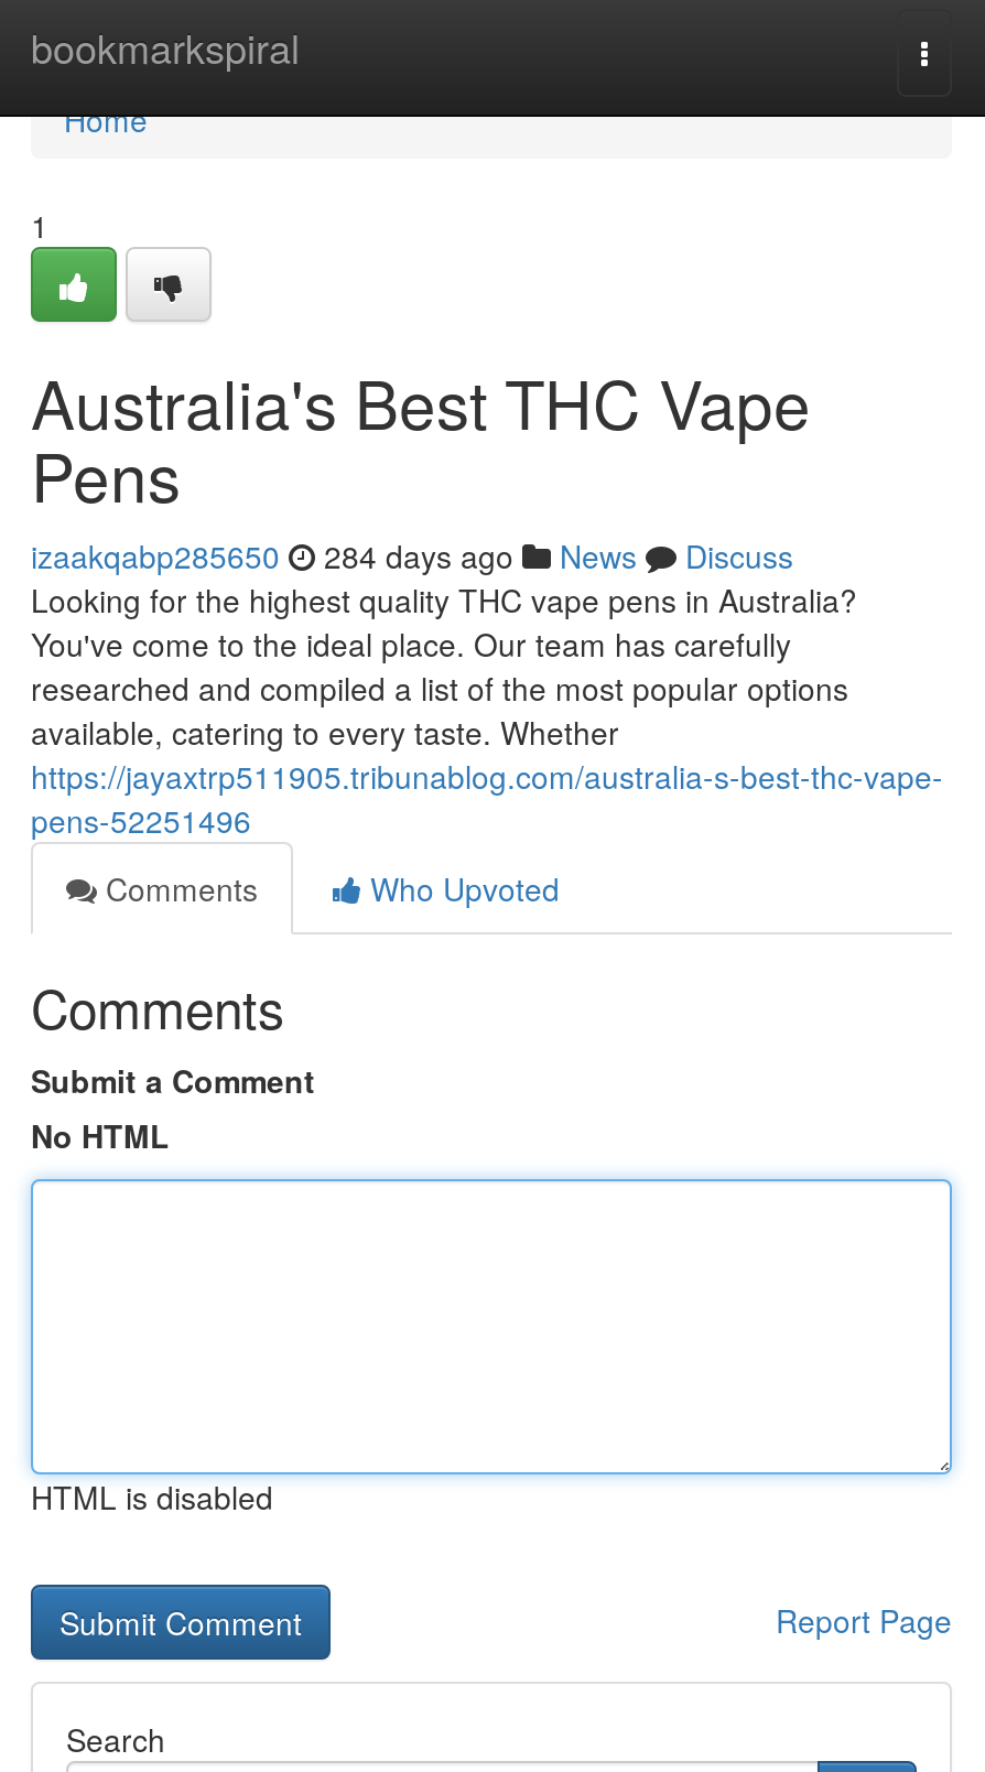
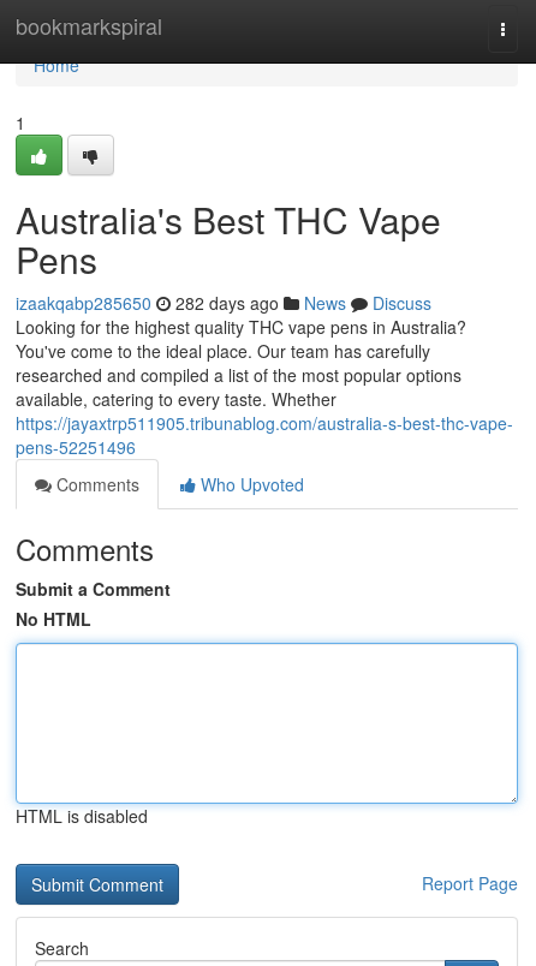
[31,533,793,577] izaakqabp285650 284 days ago News Discuss -> [16,291,431,315] izaakqabp285650 282 days ago News Discuss

